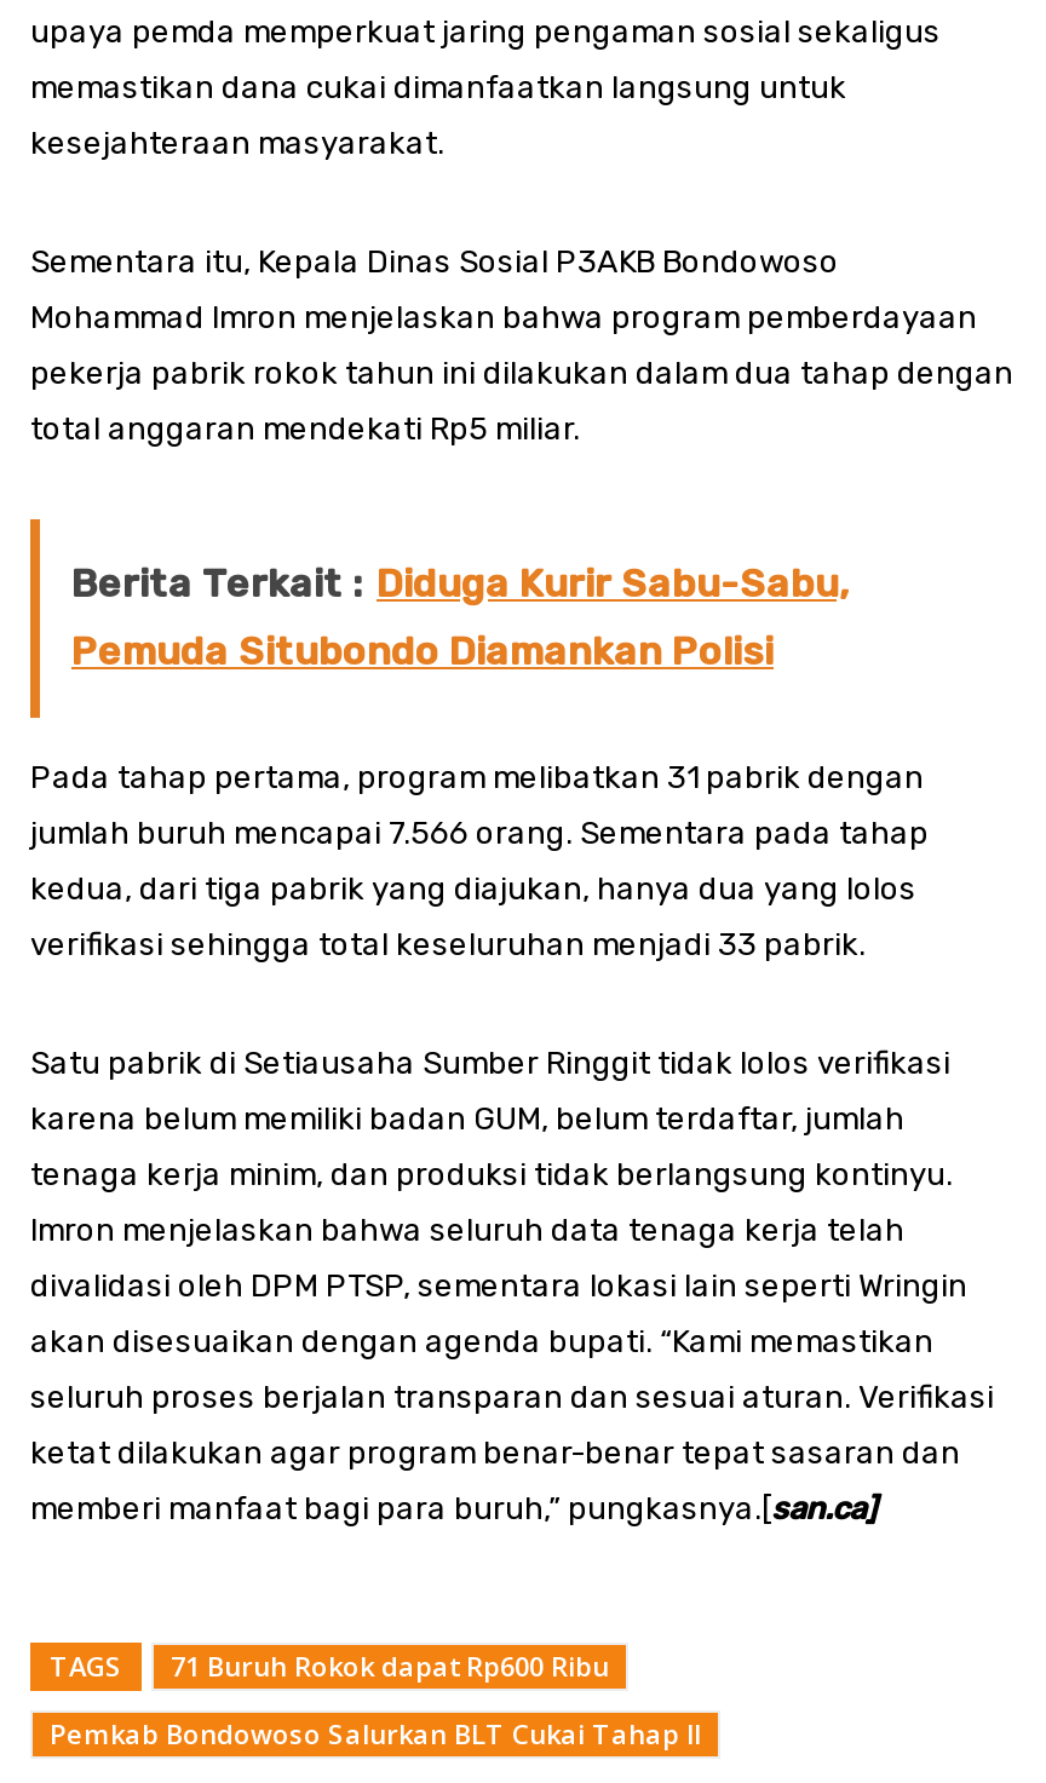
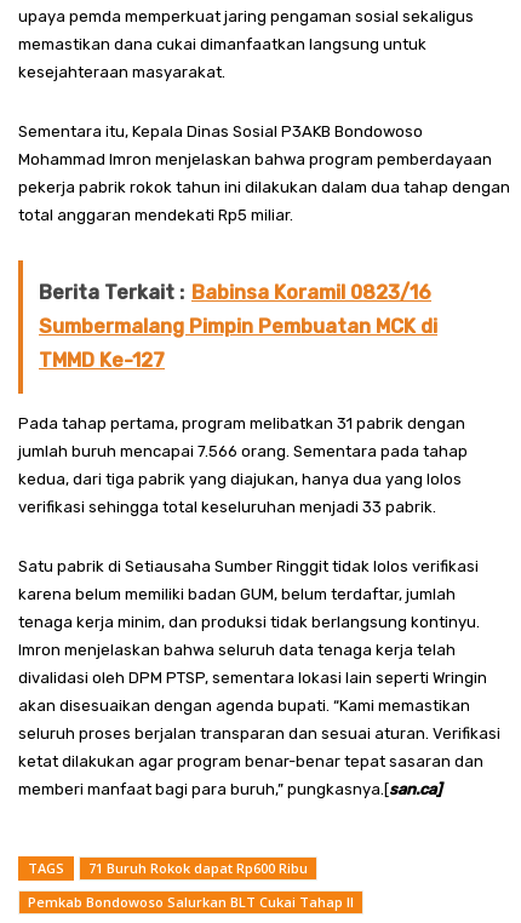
[71,560,849,674] Berita Terkait : Diduga Kurir Sabu-Sabu, | Pemuda Situbondo Diamankan Polisi -> [39,281,437,372] Berita Terkait : Babinsa Koramil 0823/16 | Sumbermalang Pimpin Pembuatan MCK di | TMMD Ke-127

